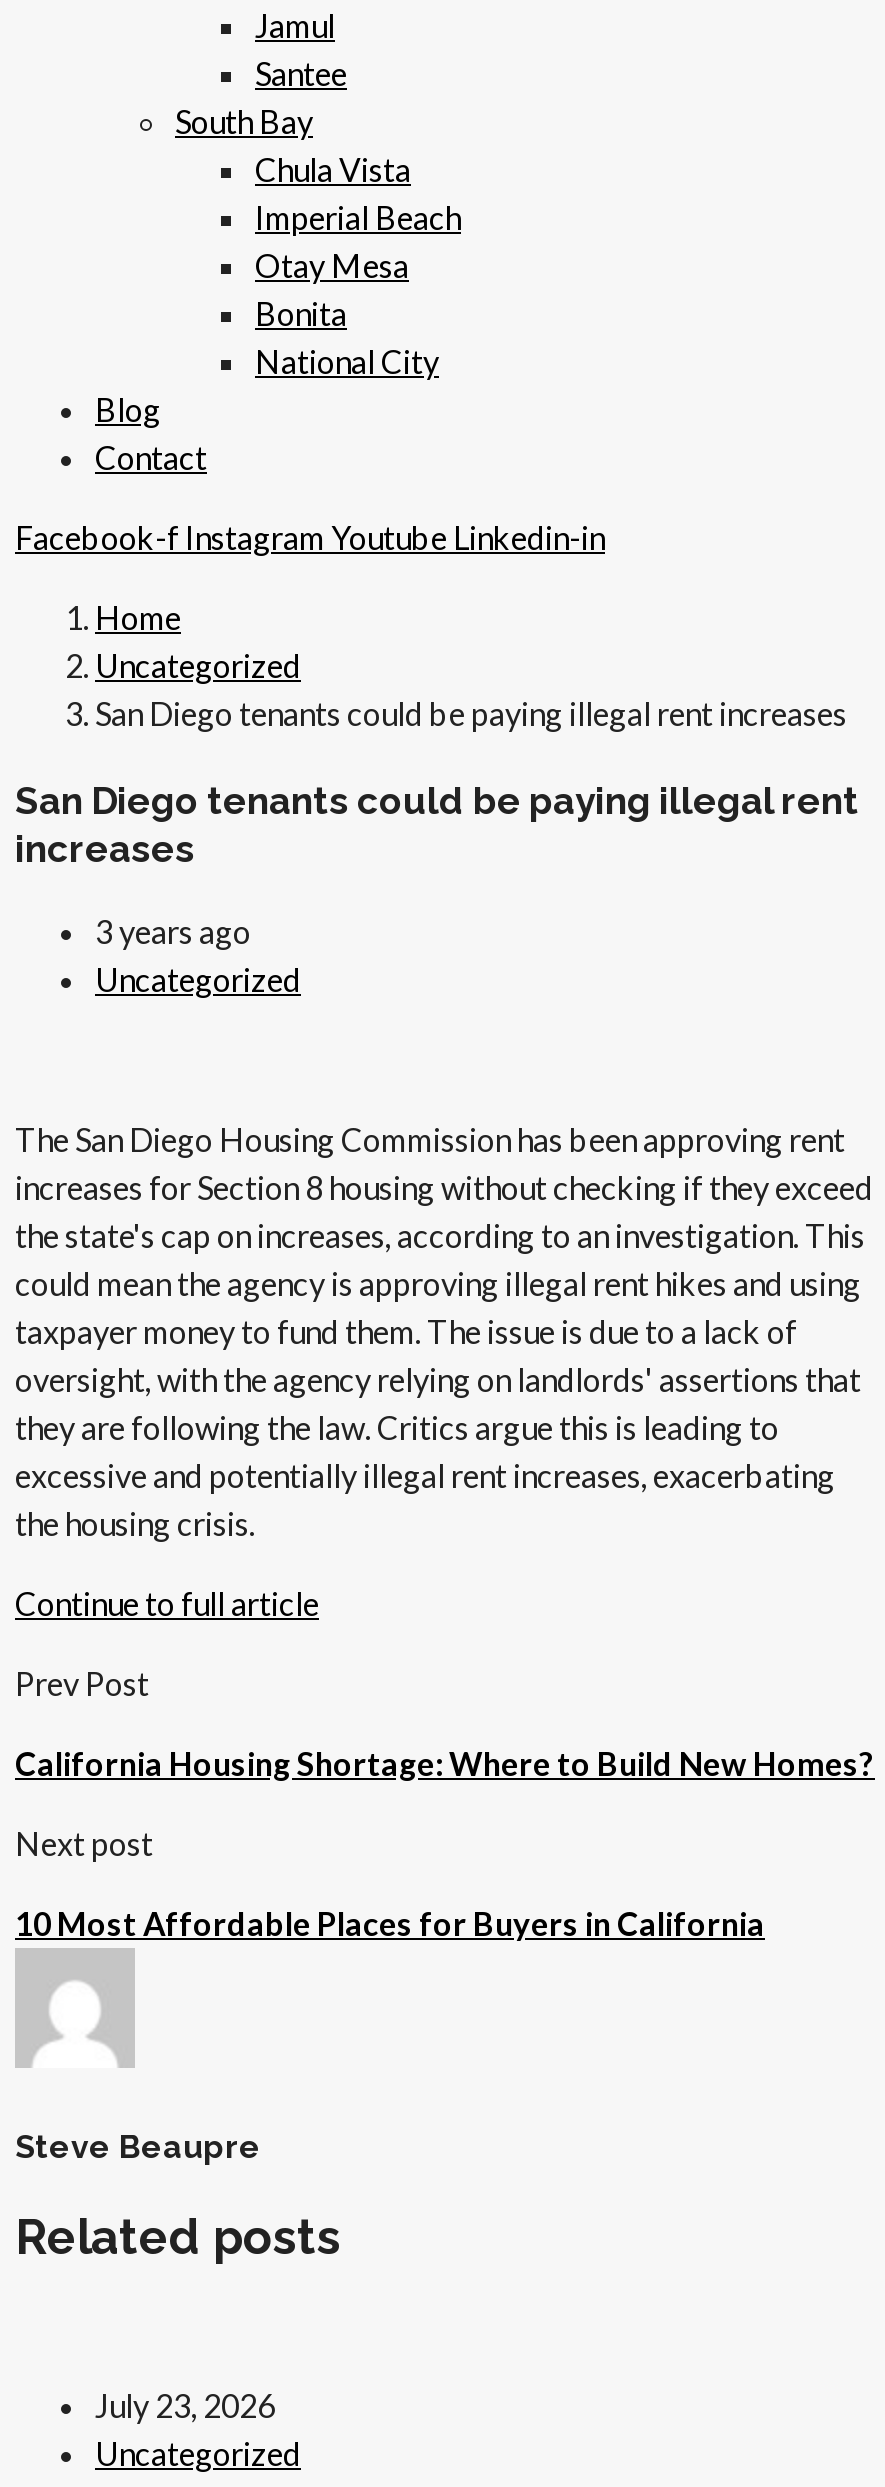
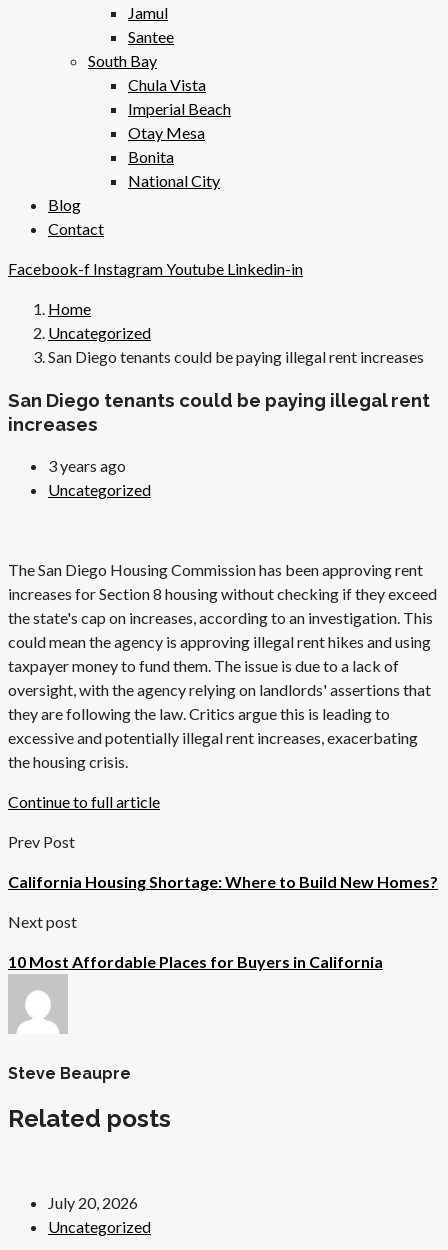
[95,2386,275,2424] July 23, 2026 -> [48,1193,138,1212] July 20, 2026

